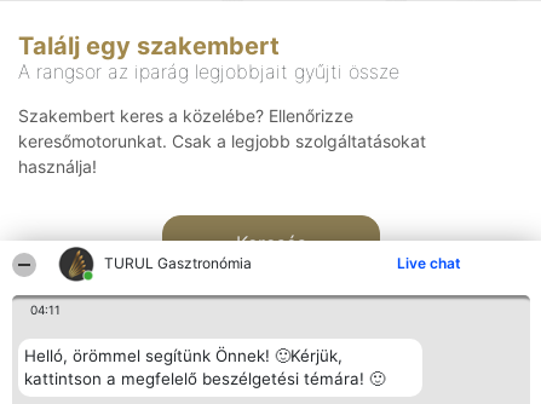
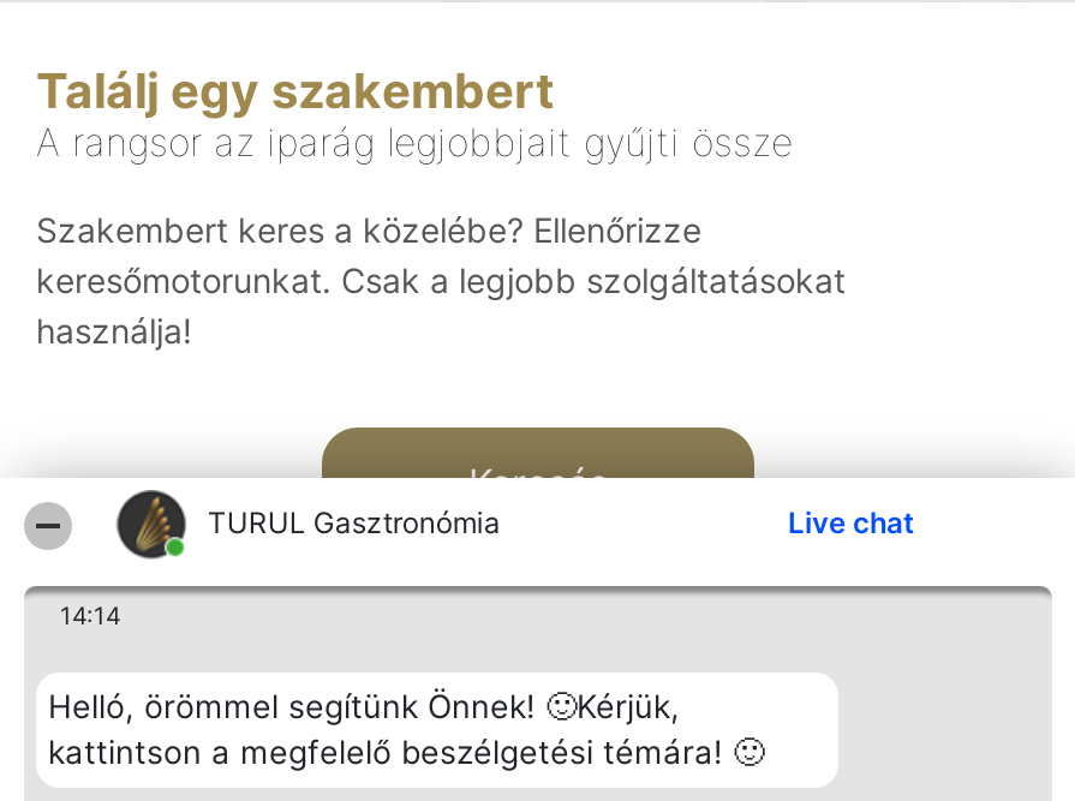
[30,302,61,317] 04:11 -> [60,600,120,629] 14:14

